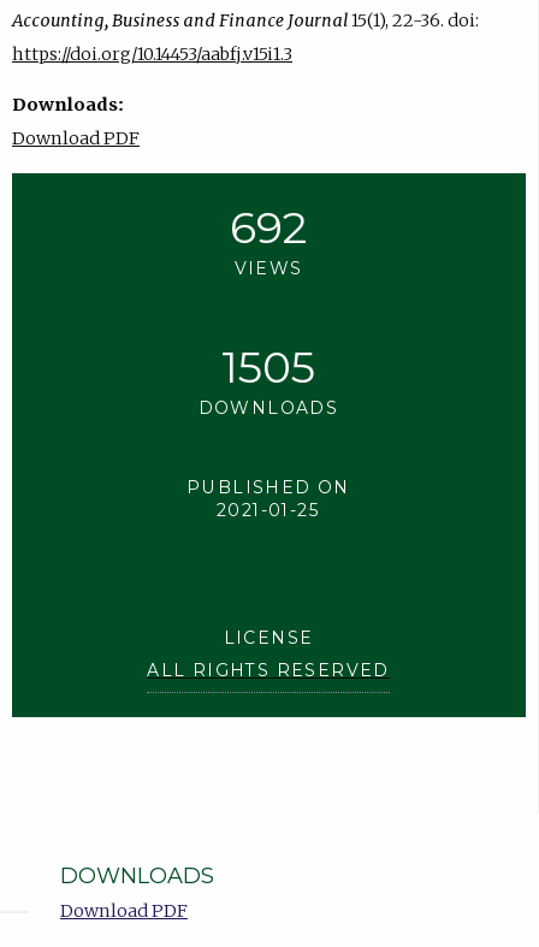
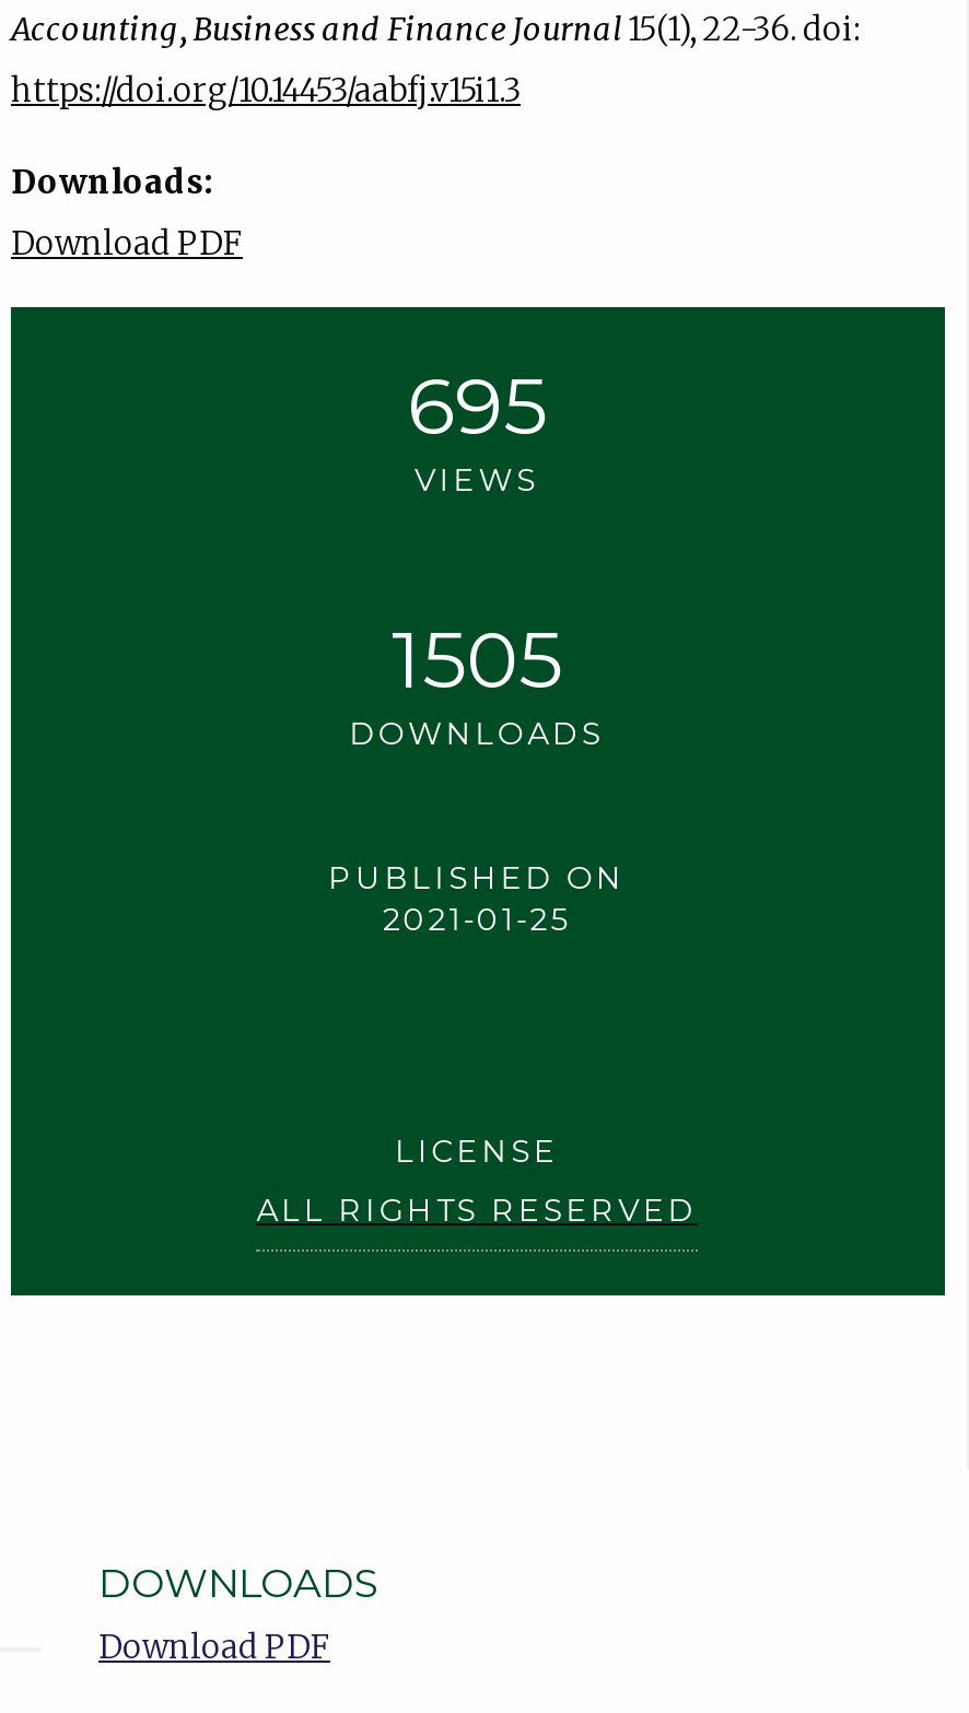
[230,200,307,253] 692 -> [407,357,547,453] 695

